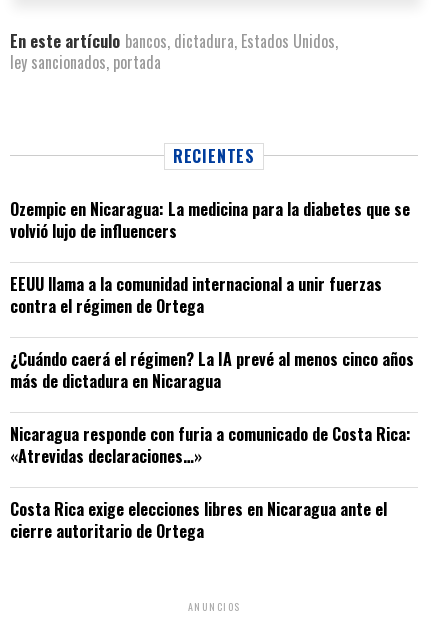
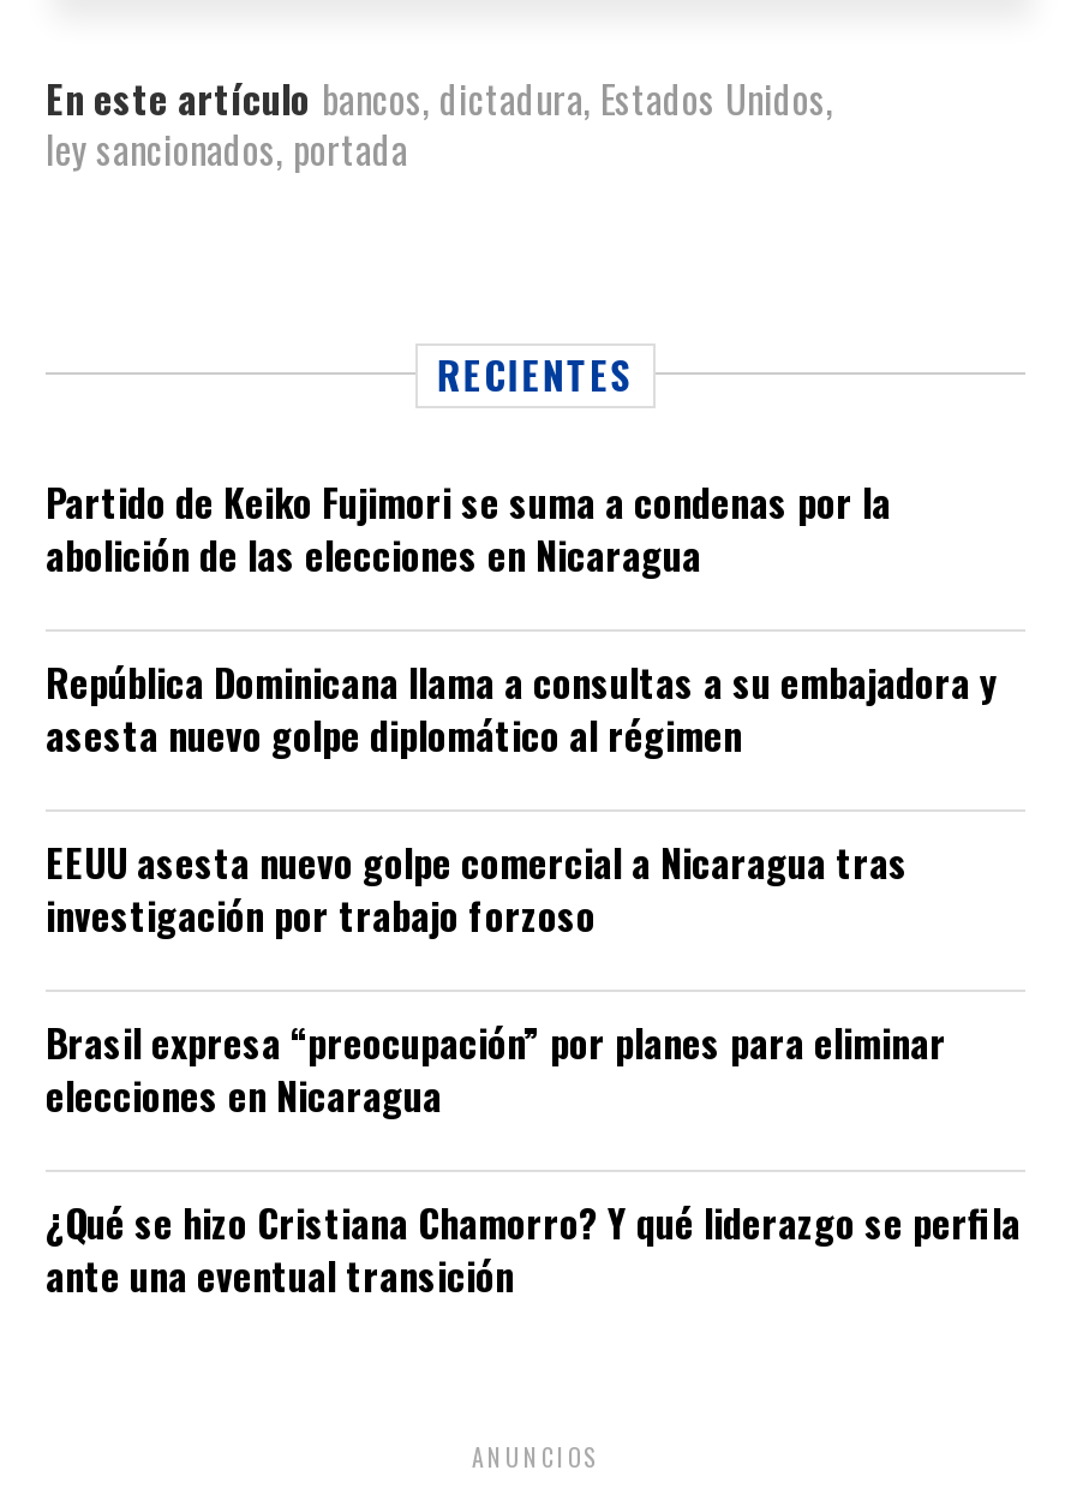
[10,197,410,243] Ozempic en Nicaragua: La medicina para la diabetes que se | volvió lujo de influencers -> [46,474,891,584] Partido de Keiko Fujimori se suma a condenas por la | abolición de las elecciones en Nicaragua
[10,272,382,318] EEUU llama a la comunidad internacional a unir fuerzas | contra el régimen de Ortega -> [46,654,997,764] República Dominicana llama a consultas a su embajadora y | asesta nuevo golpe diplomático al régimen
[10,347,414,393] ¿Cuándo caerá el régimen? La IA prevé al menos cinco años | más de dictadura en Nicaragua -> [46,834,908,944] EEUU asesta nuevo golpe comercial a Nicaragua tras | investigación por trabajo forzoso
[10,422,411,468] Nicaragua responde con furia a comunicado de Costa Rica: | «Atrevidas declaraciones…» -> [46,1014,946,1125] Brasil expresa “preocupación” por planes para eliminar | elecciones en Nicaragua
[10,497,387,543] Costa Rica exige elecciones libres en Nicaragua ante el | cierre autoritario de Ortega -> [46,1194,1021,1305] ¿Qué se hizo Cristiana Chamorro? Y qué liderazgo se perfila | ante una eventual transición

